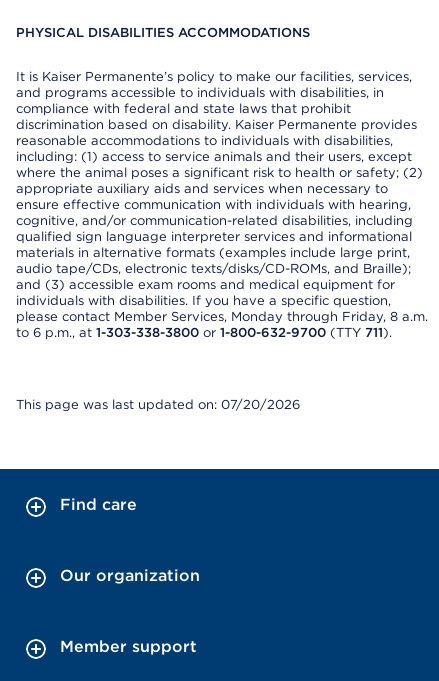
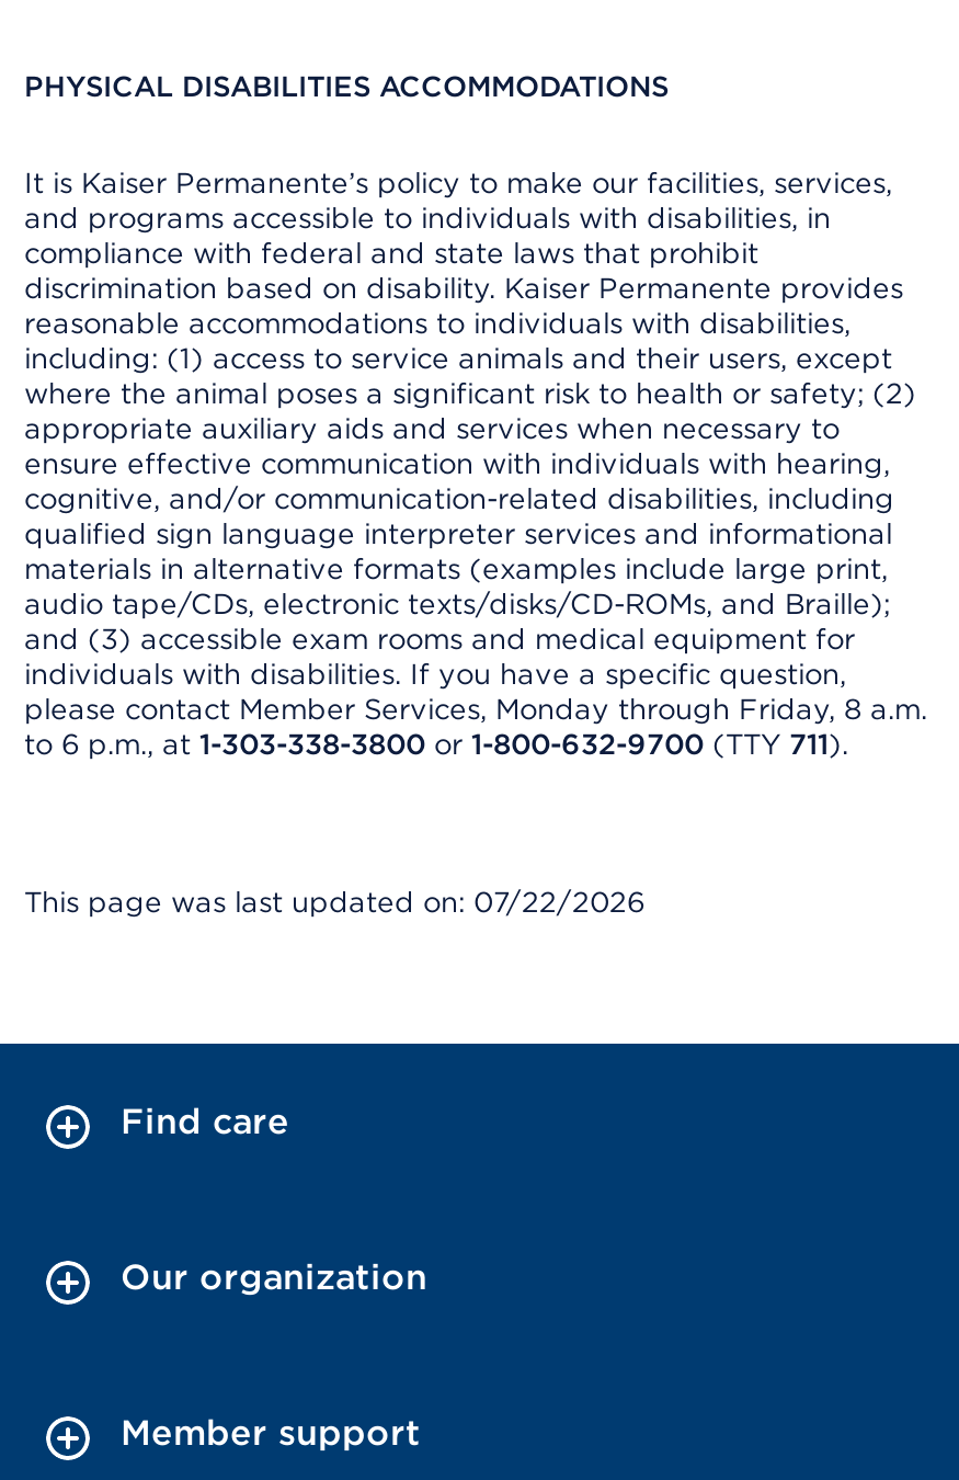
[16,397,300,412] This page was last updated on: 07/20/2026 -> [24,886,644,919] This page was last updated on: 07/22/2026

